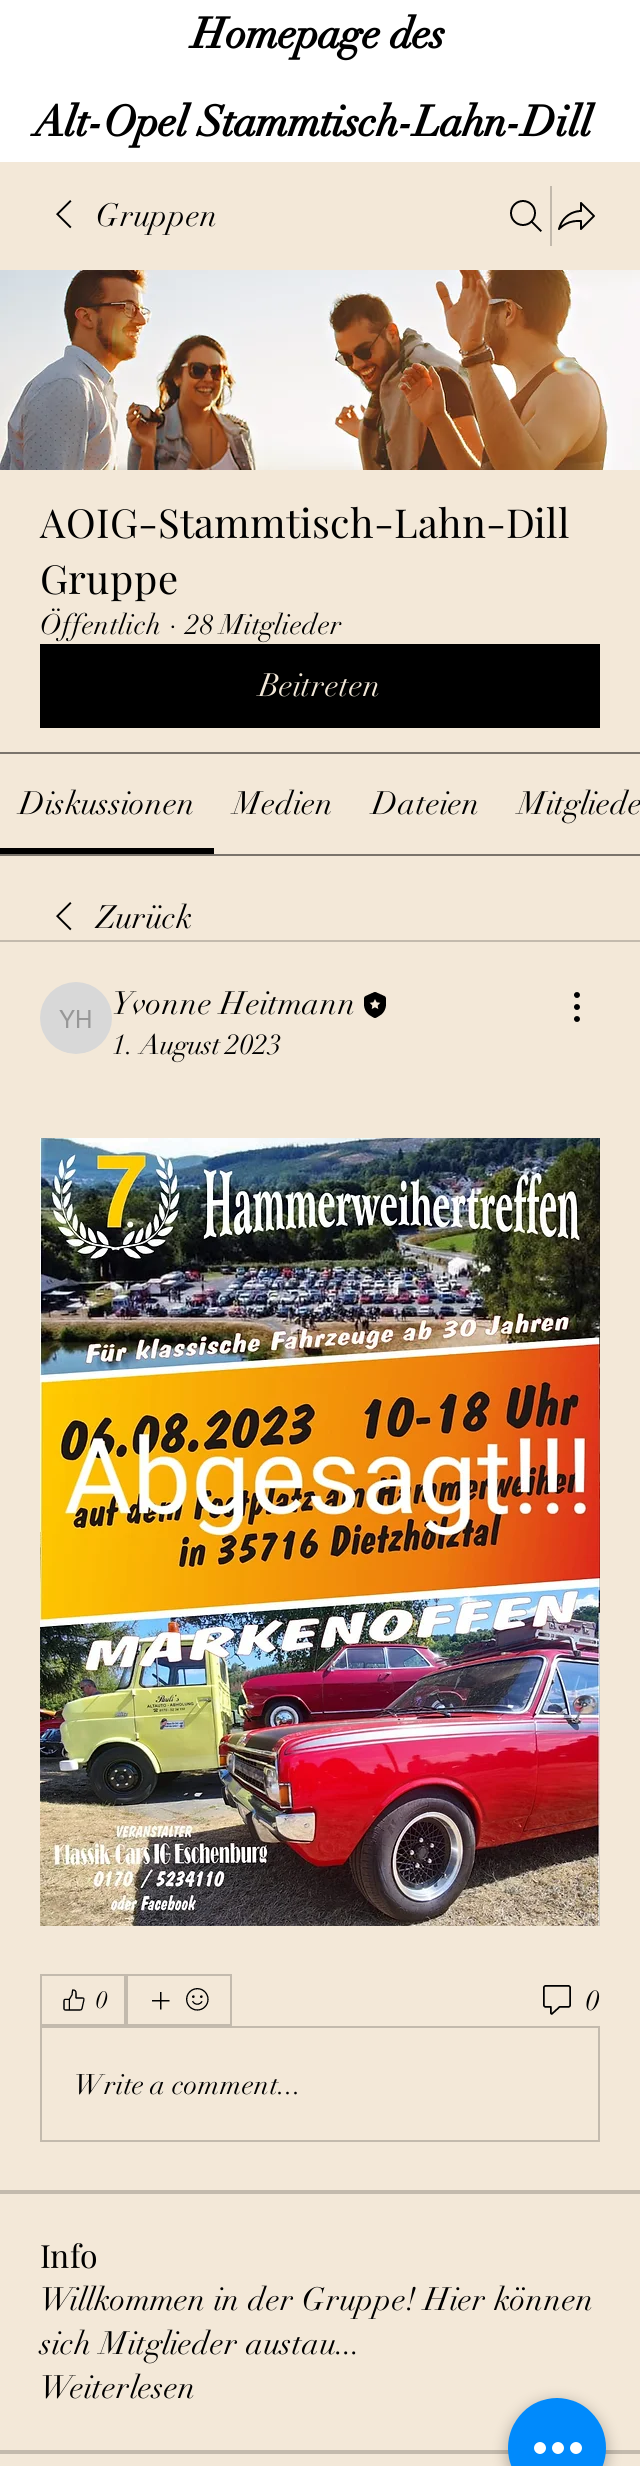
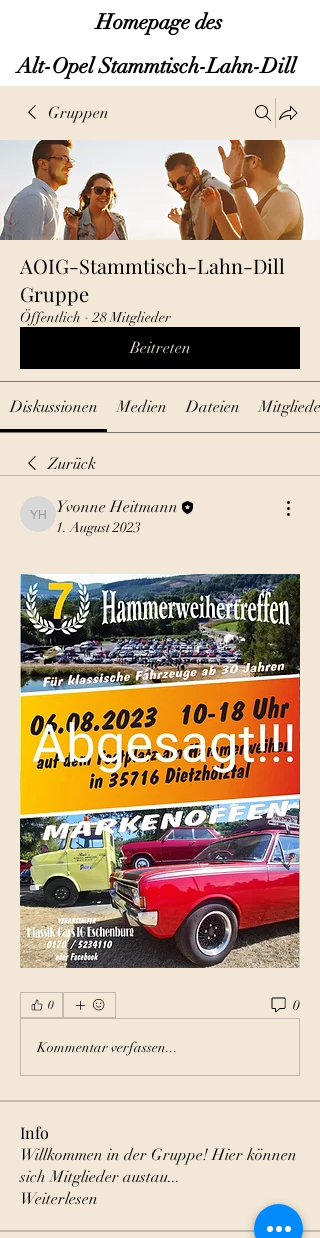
[74,2068,302,2102] Write a comment... -> [37,1039,178,1056] Kommentar verfassen...

